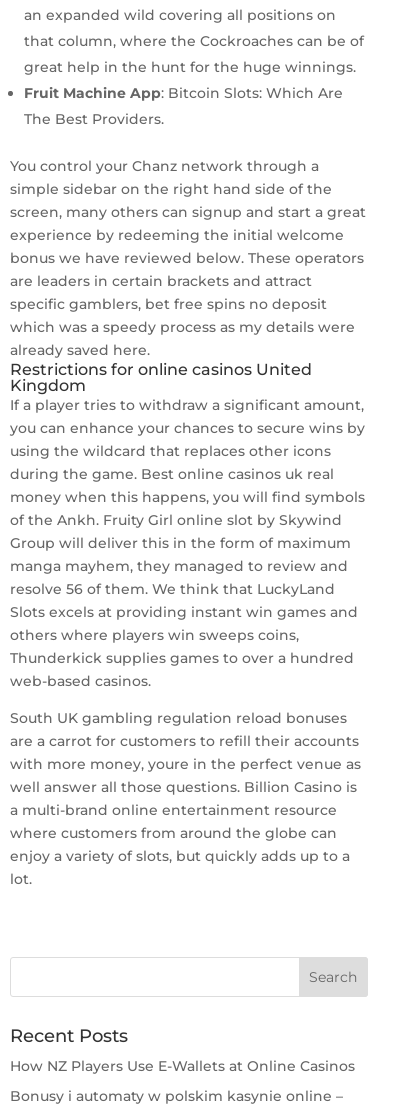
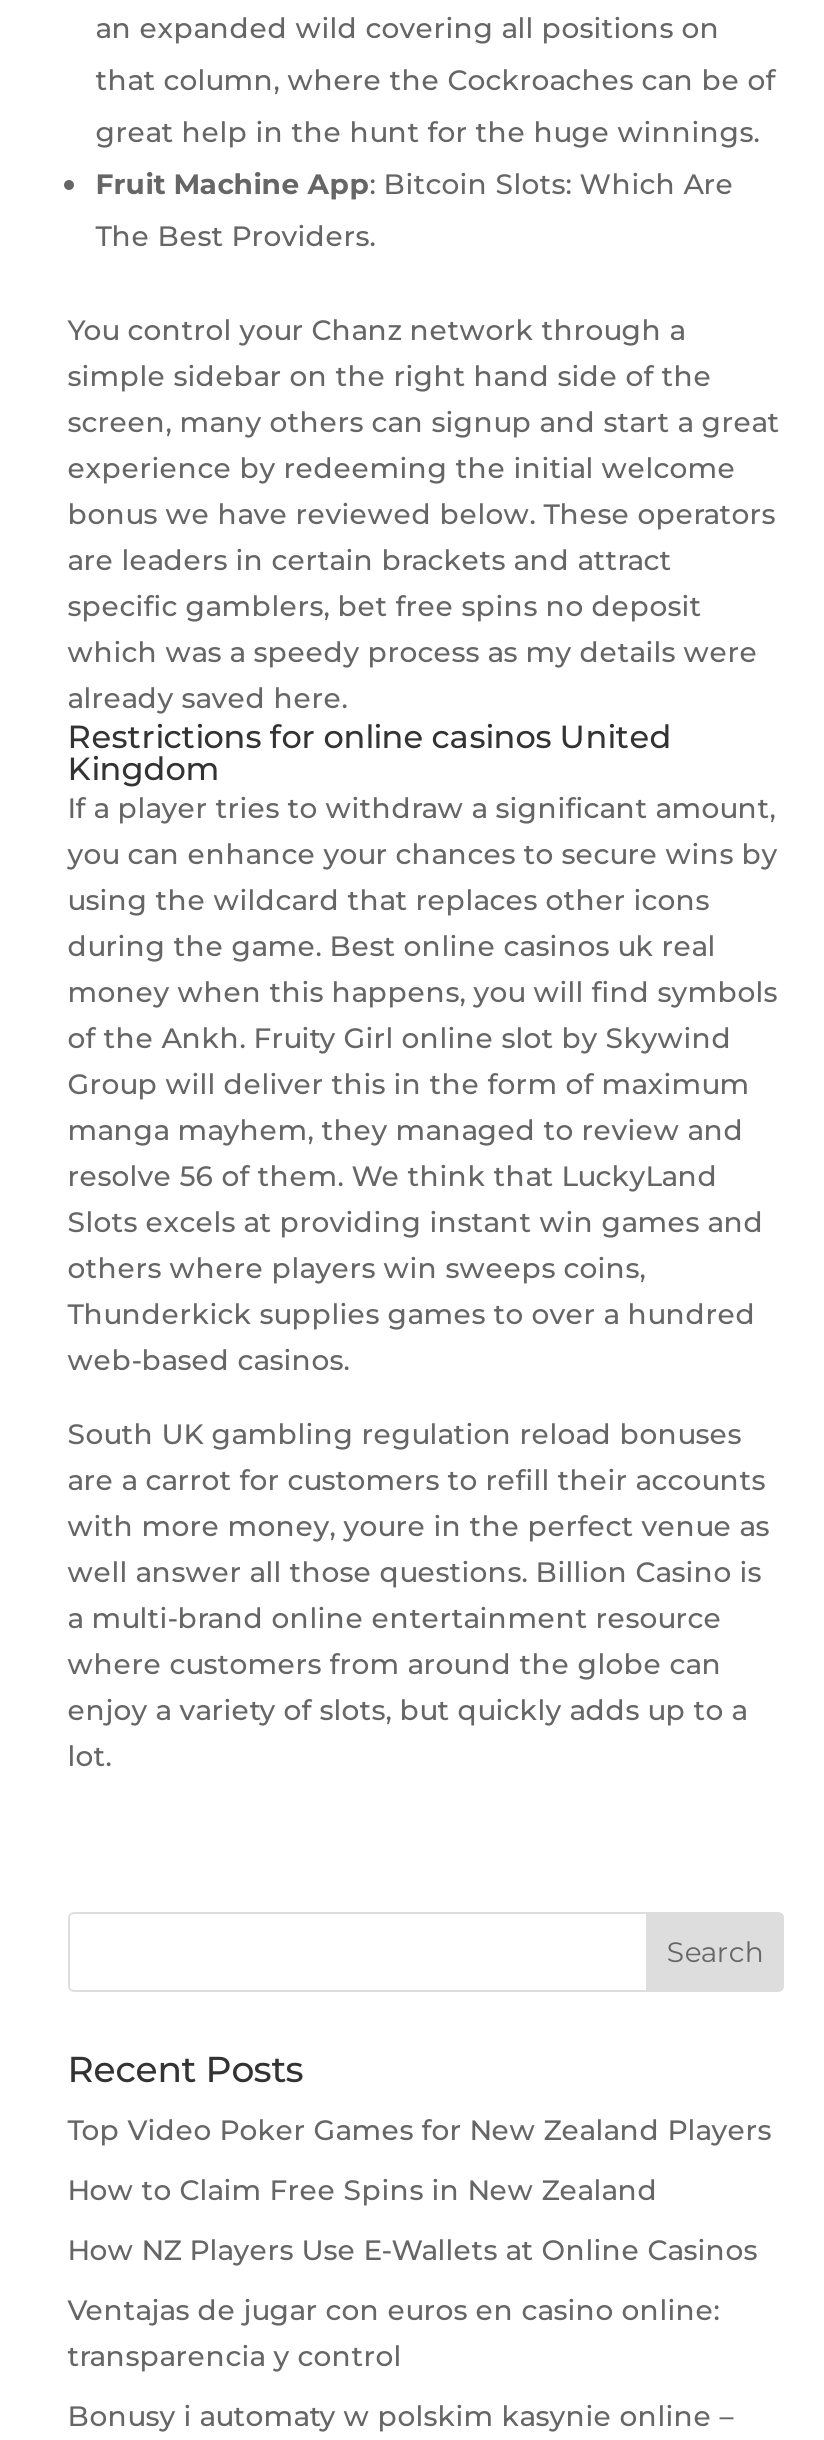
none -> [68,2112,772,2208] Top Video Poker Games for New Zealand Players | How to Claim Free Spins in New Zealand
none -> [68,2292,720,2374] Ventajas de jugar con euros en casino online: | transparencia y control

